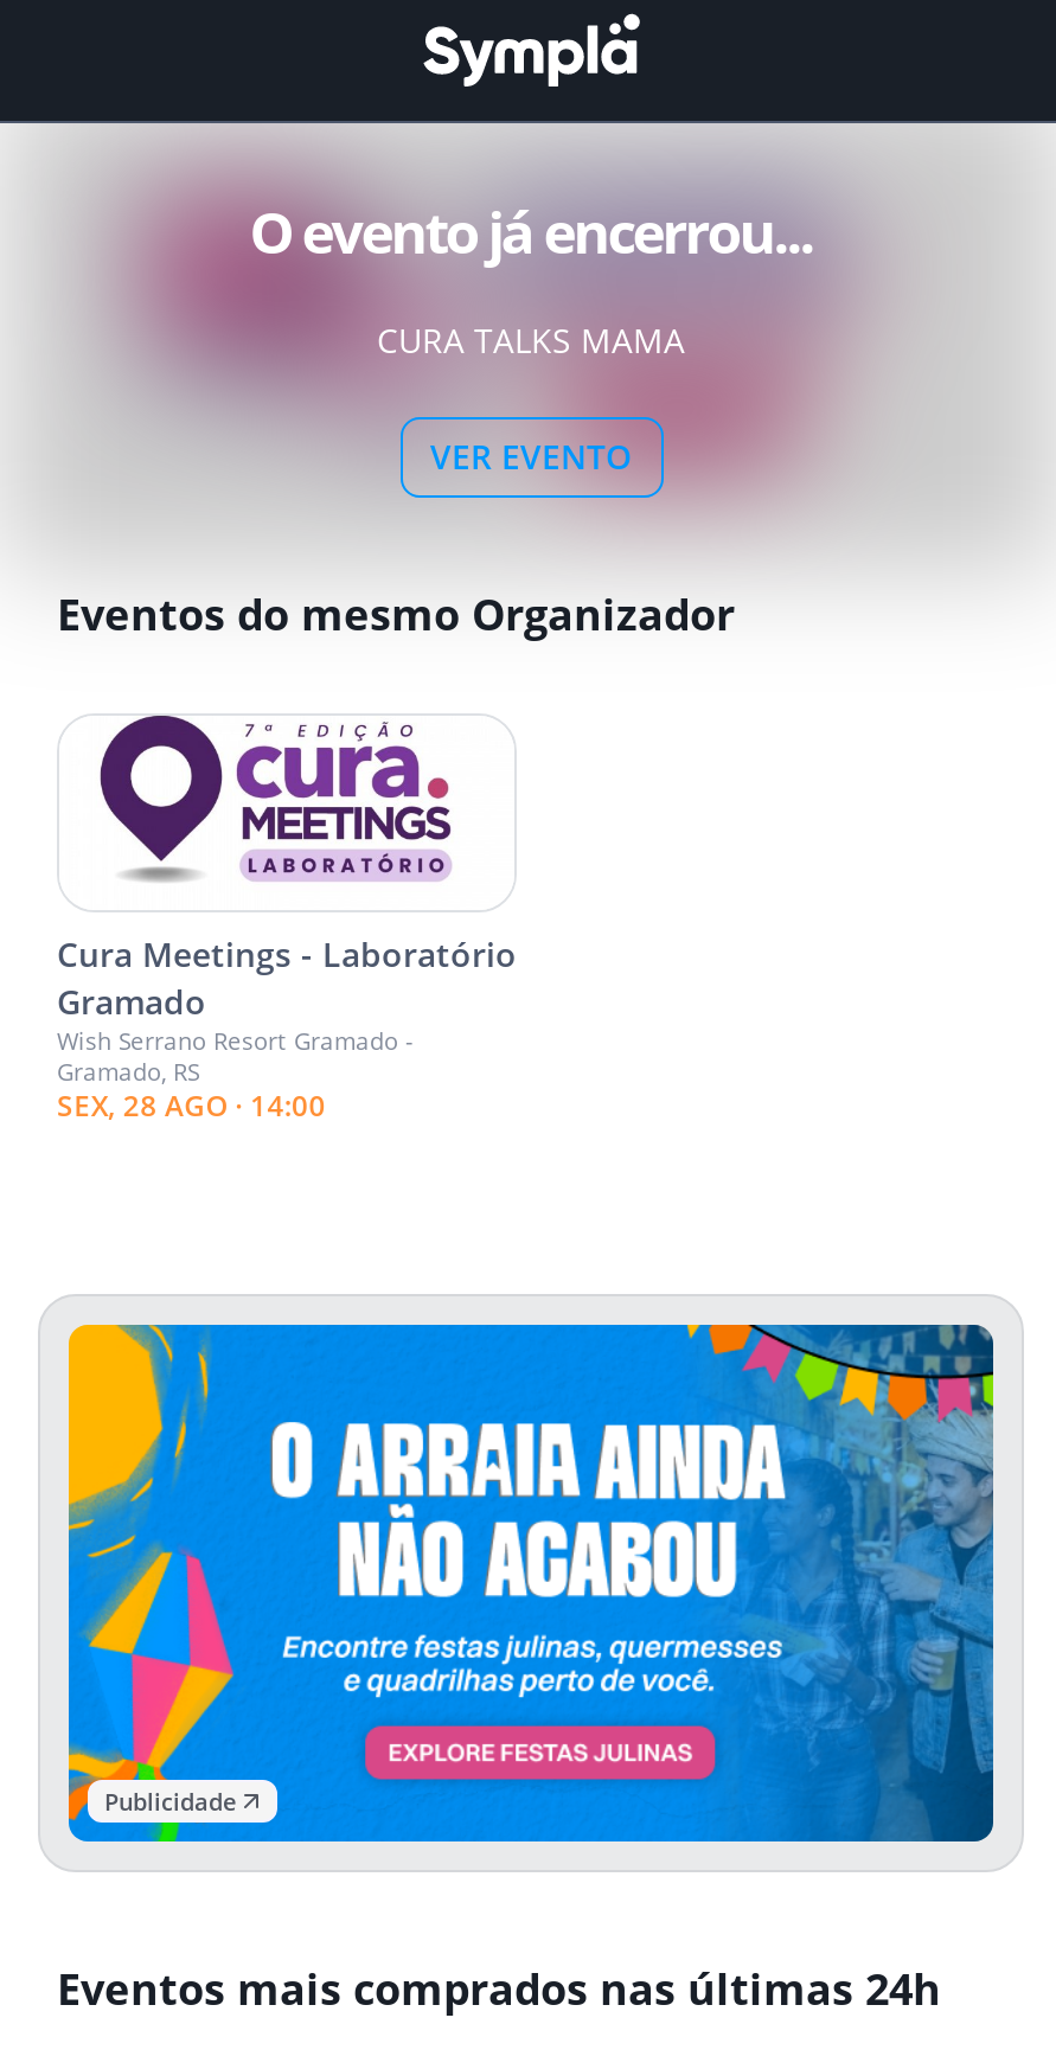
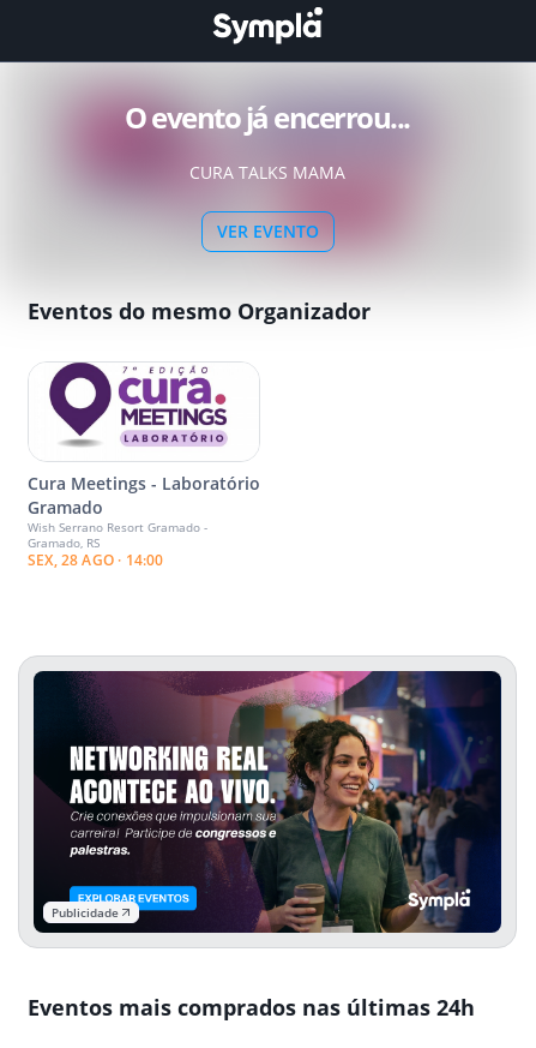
[66,1322,996,1844] [image] -> [32,670,502,934] [image]

